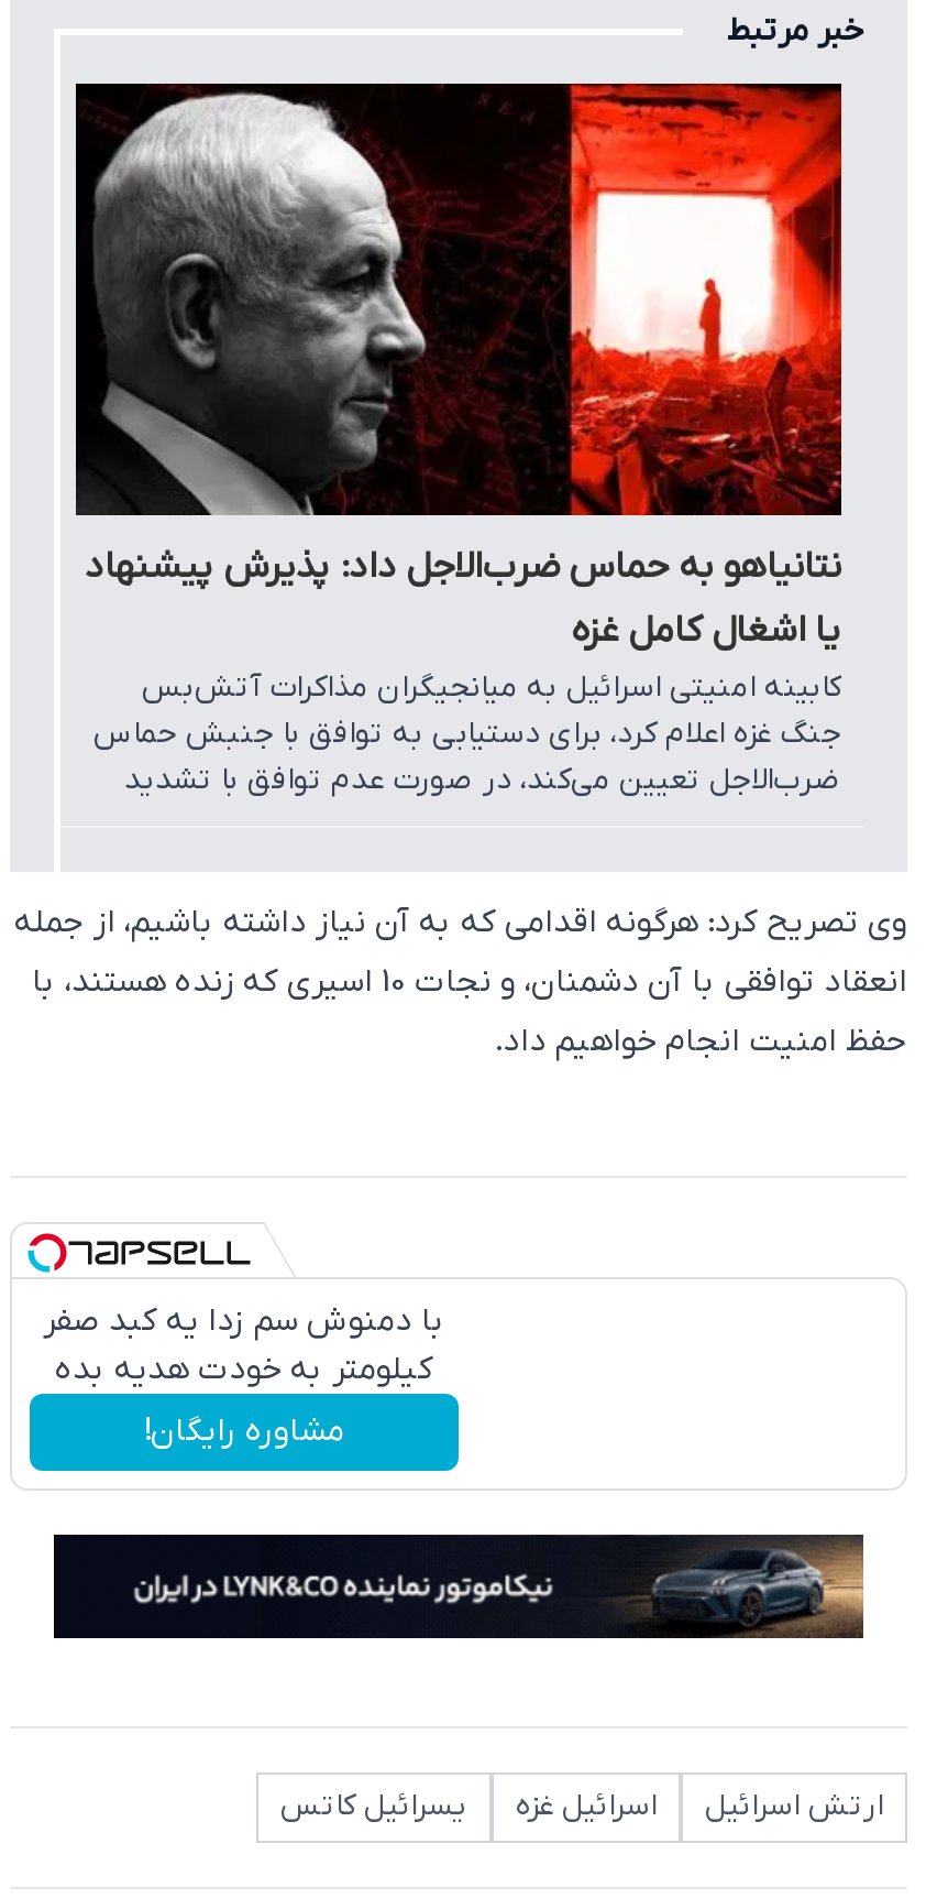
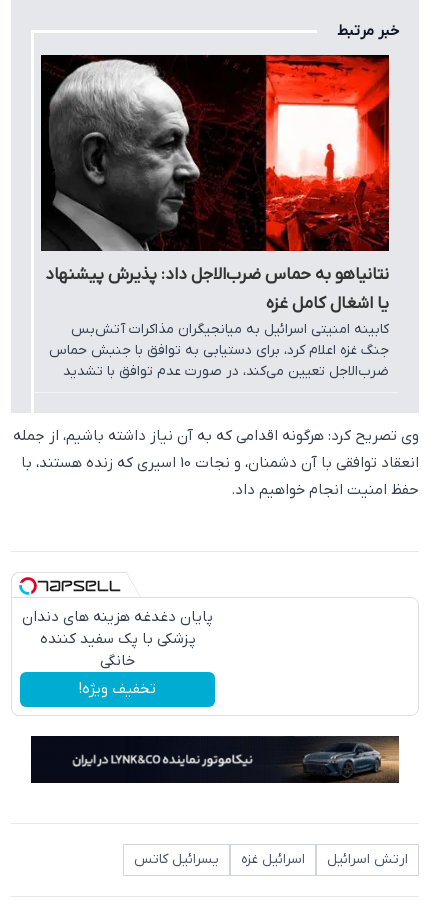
[43,1299,445,1453] با دمنوش سم زدا یه کبد صفر | کیلومتر به خودت هدیه بده | مشاوره رایگان! -> [22,607,213,699] پایان دغدغه هزینه های دندان | پزشکی با پک سفید کننده | خانگی | تخفیف ویژه!

